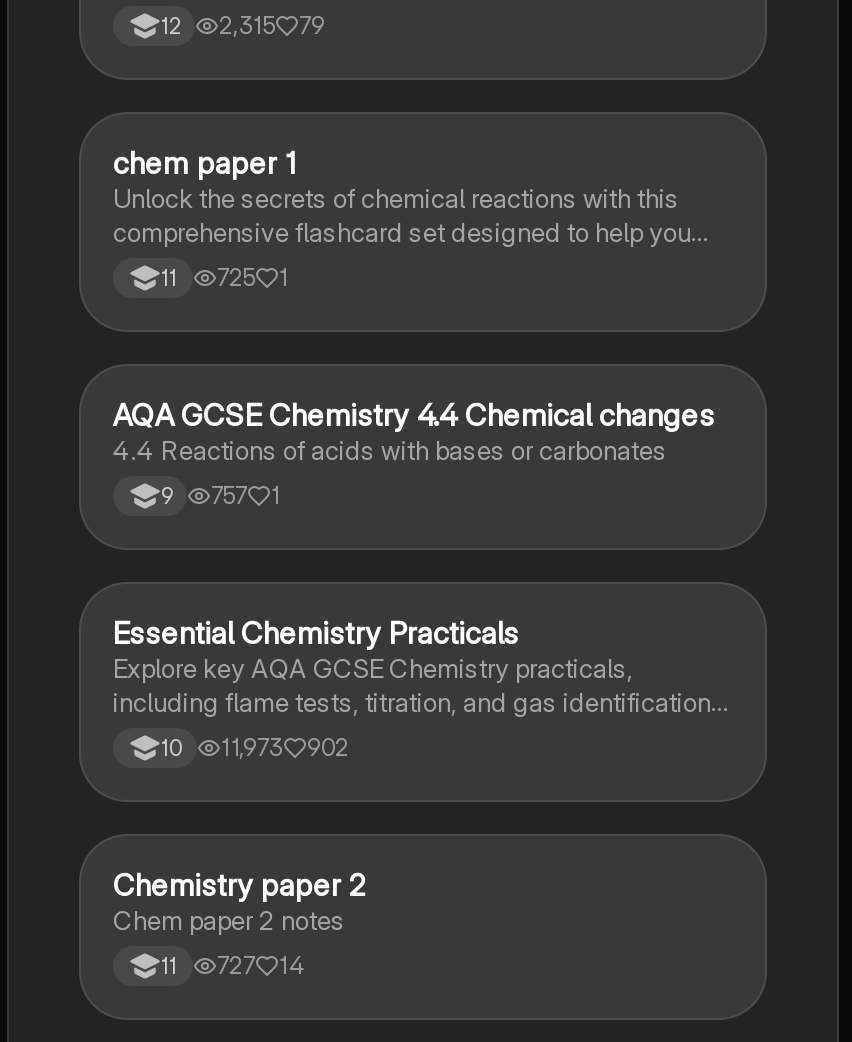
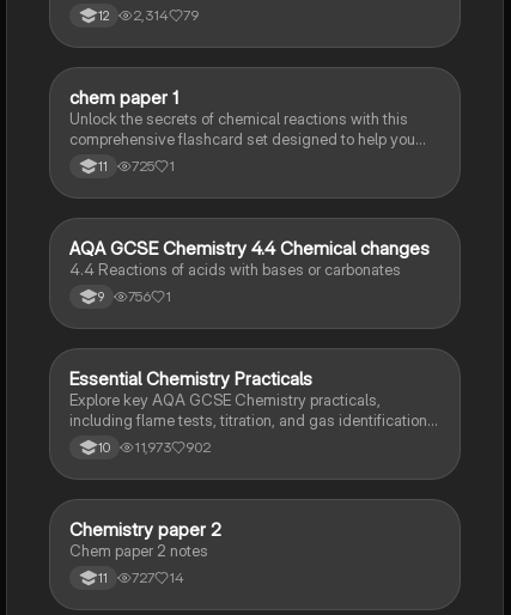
[161,9,325,39] 12 2,315 79 -> [98,5,199,23] 12 2,314 79
[161,479,281,509] 9 757 1 -> [98,287,171,305] 9 756 1

